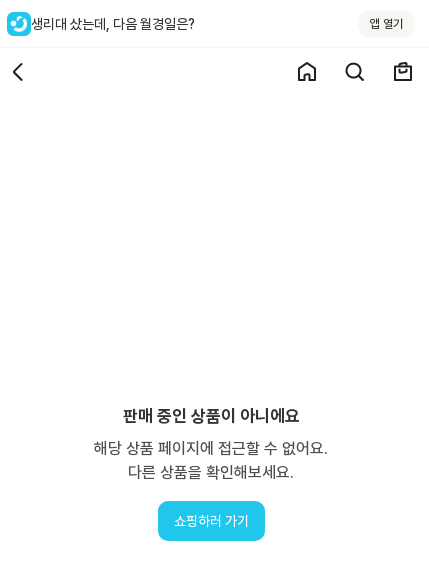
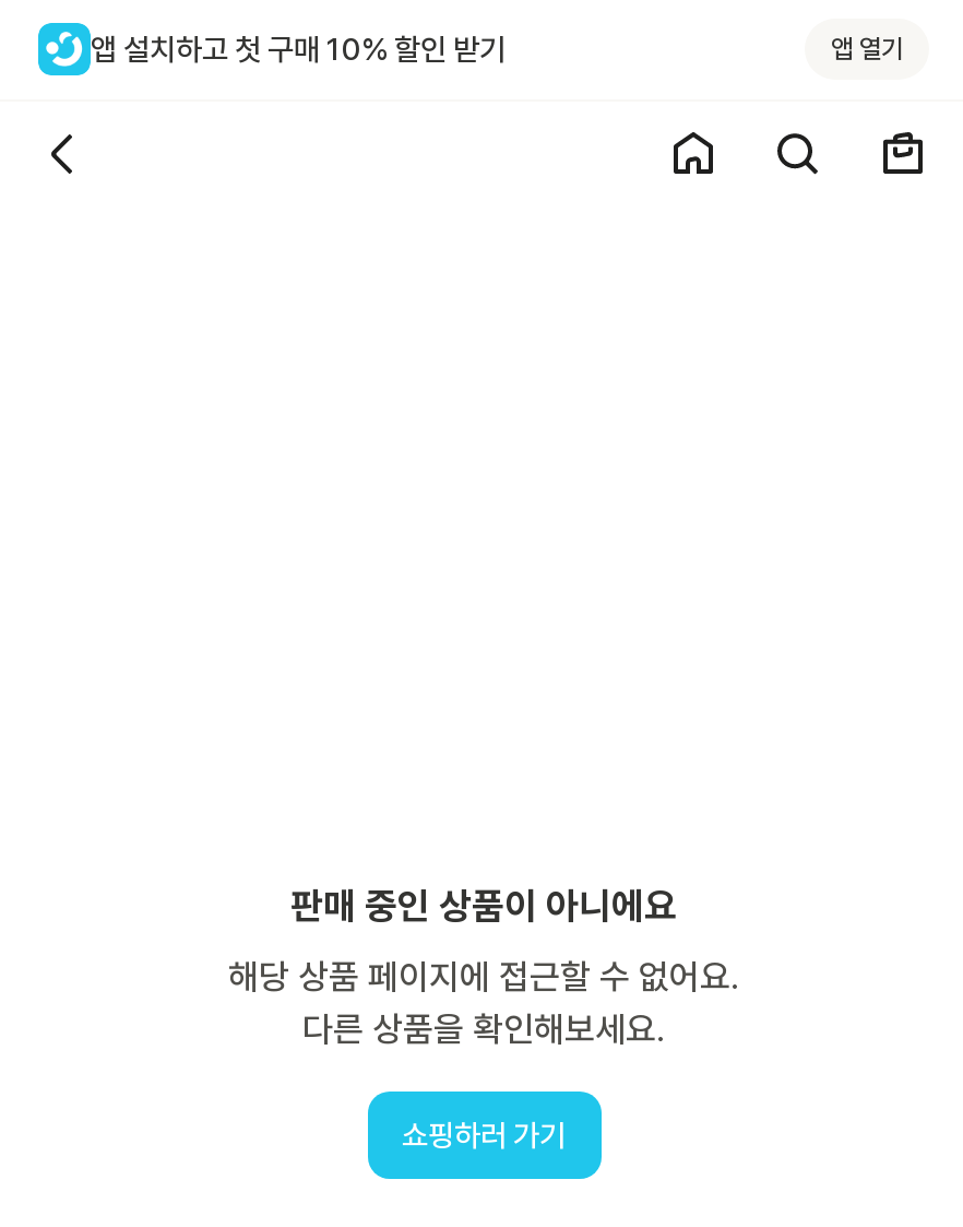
[31,15,195,31] 생리대 샀는데, 다음 월경일은? -> [91,31,506,66] 앱 설치하고 첫 구매 10% 할인 받기

